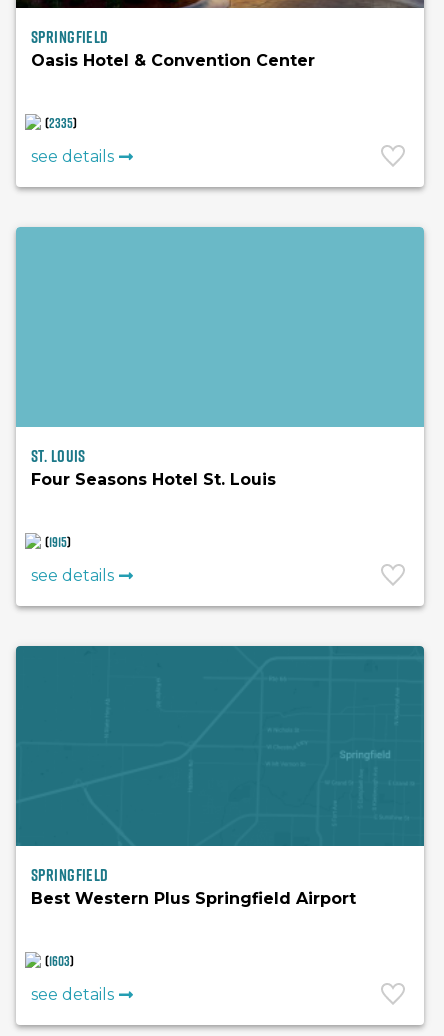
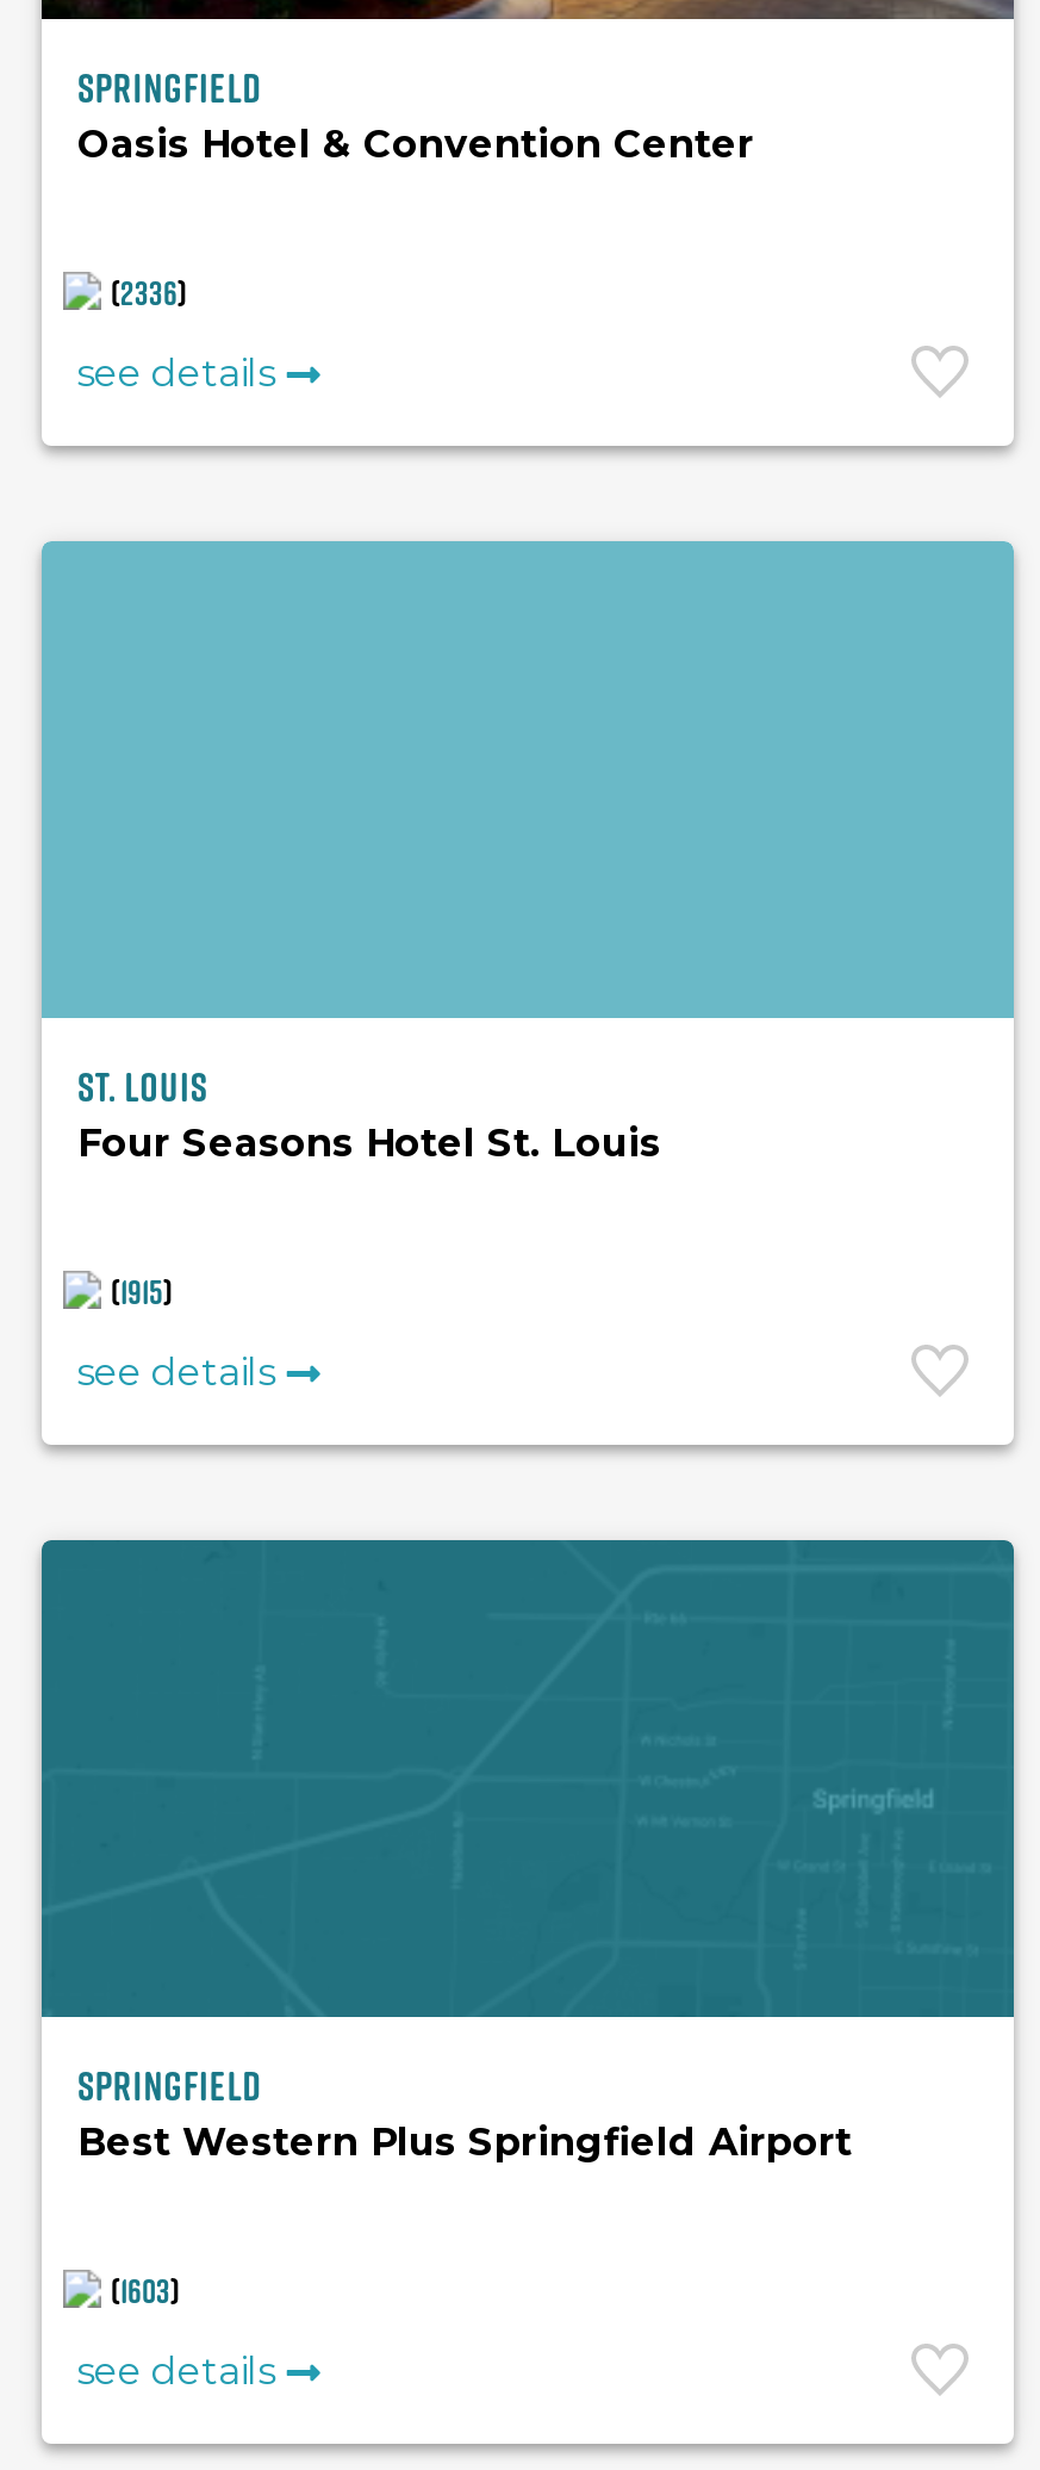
[45,113,77,133] (2335) -> [111,269,187,317] (2336)

